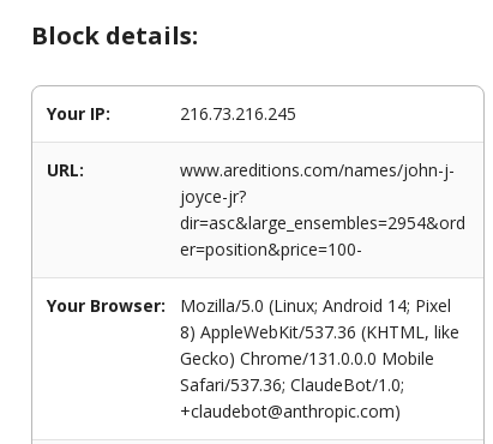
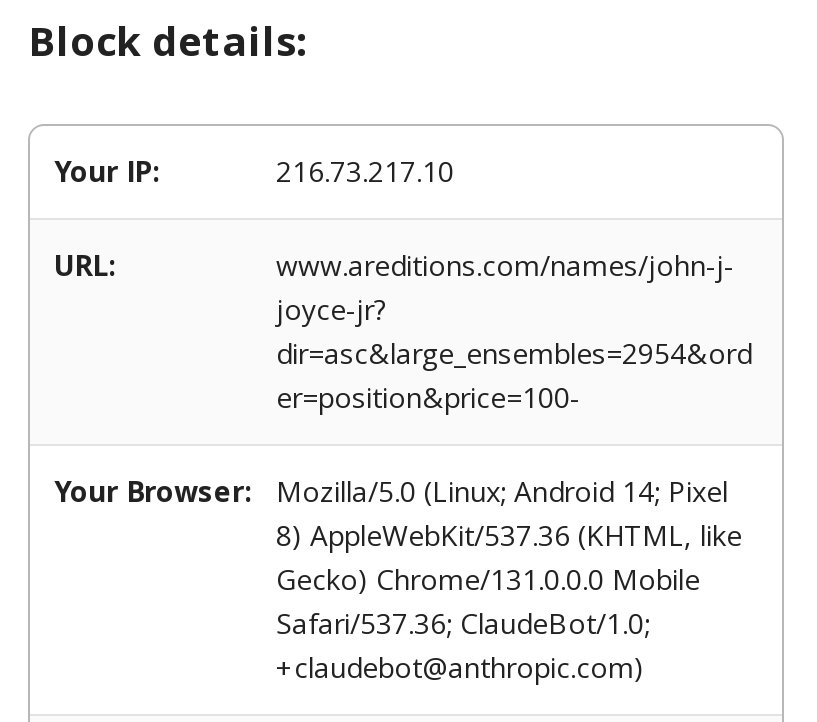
[180,102,296,125] 216.73.216.245 -> [276,152,454,190] 216.73.217.10

